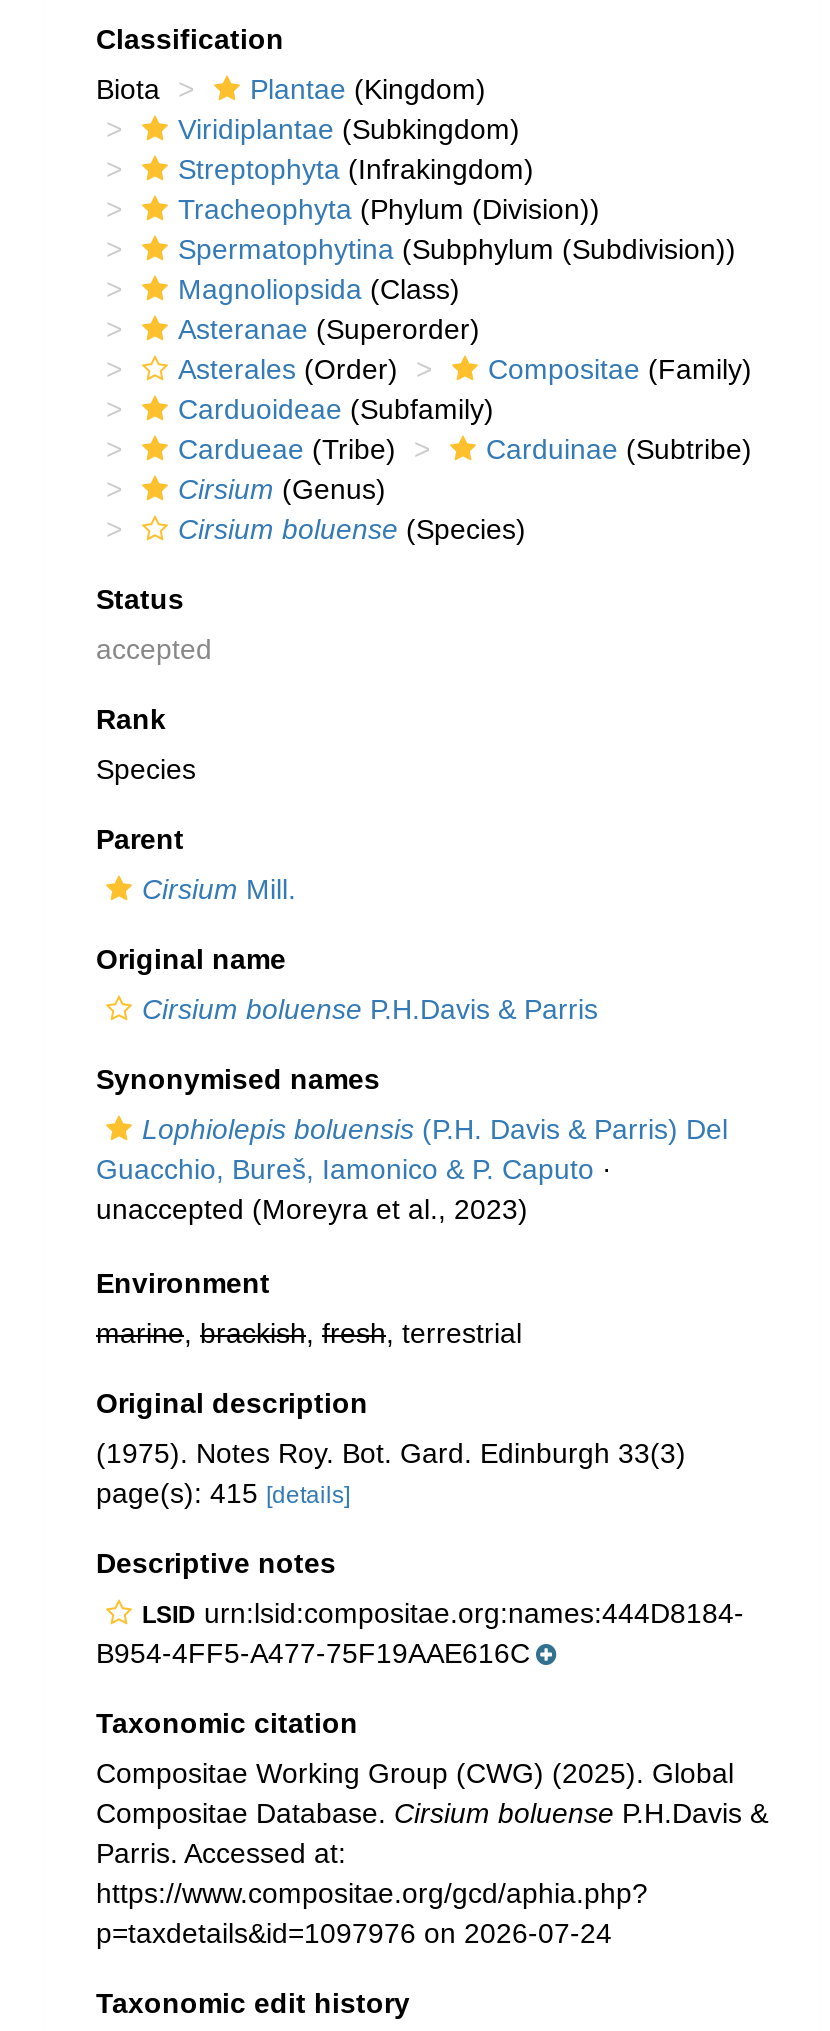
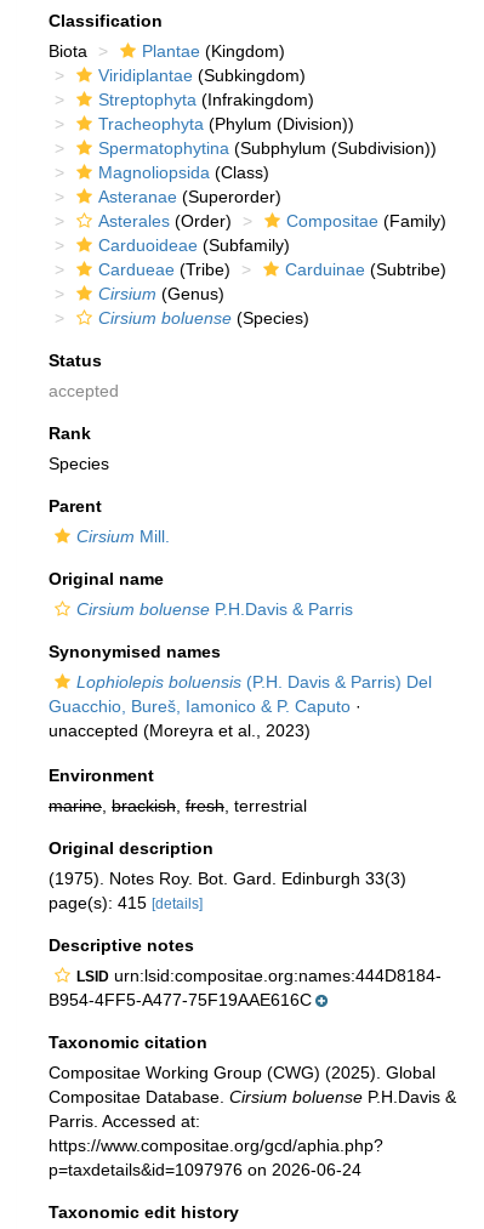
[96,1917,612,1949] p=taxdetails&id=1097976 on 2026-07-24 -> [49,1160,361,1179] p=taxdetails&id=1097976 on 2026-06-24

